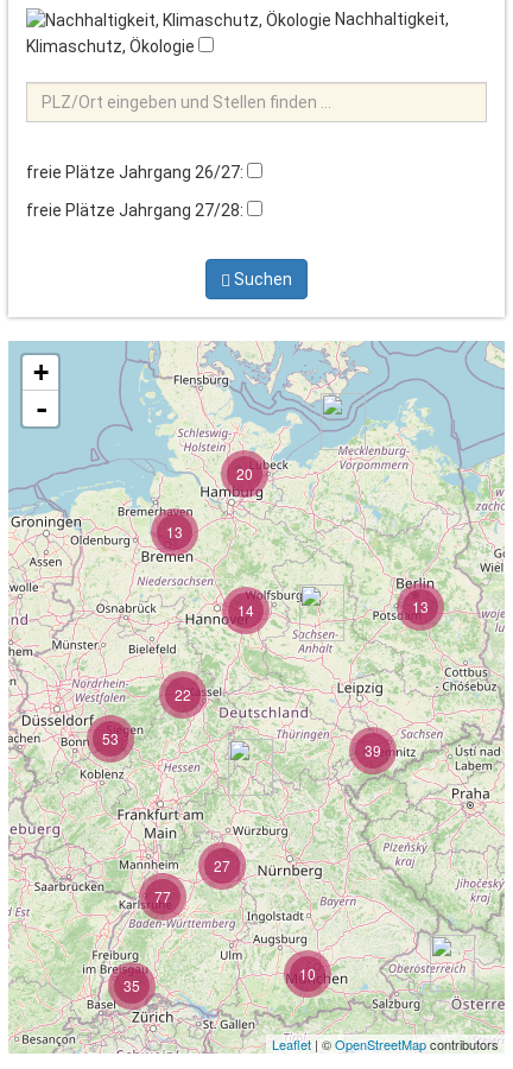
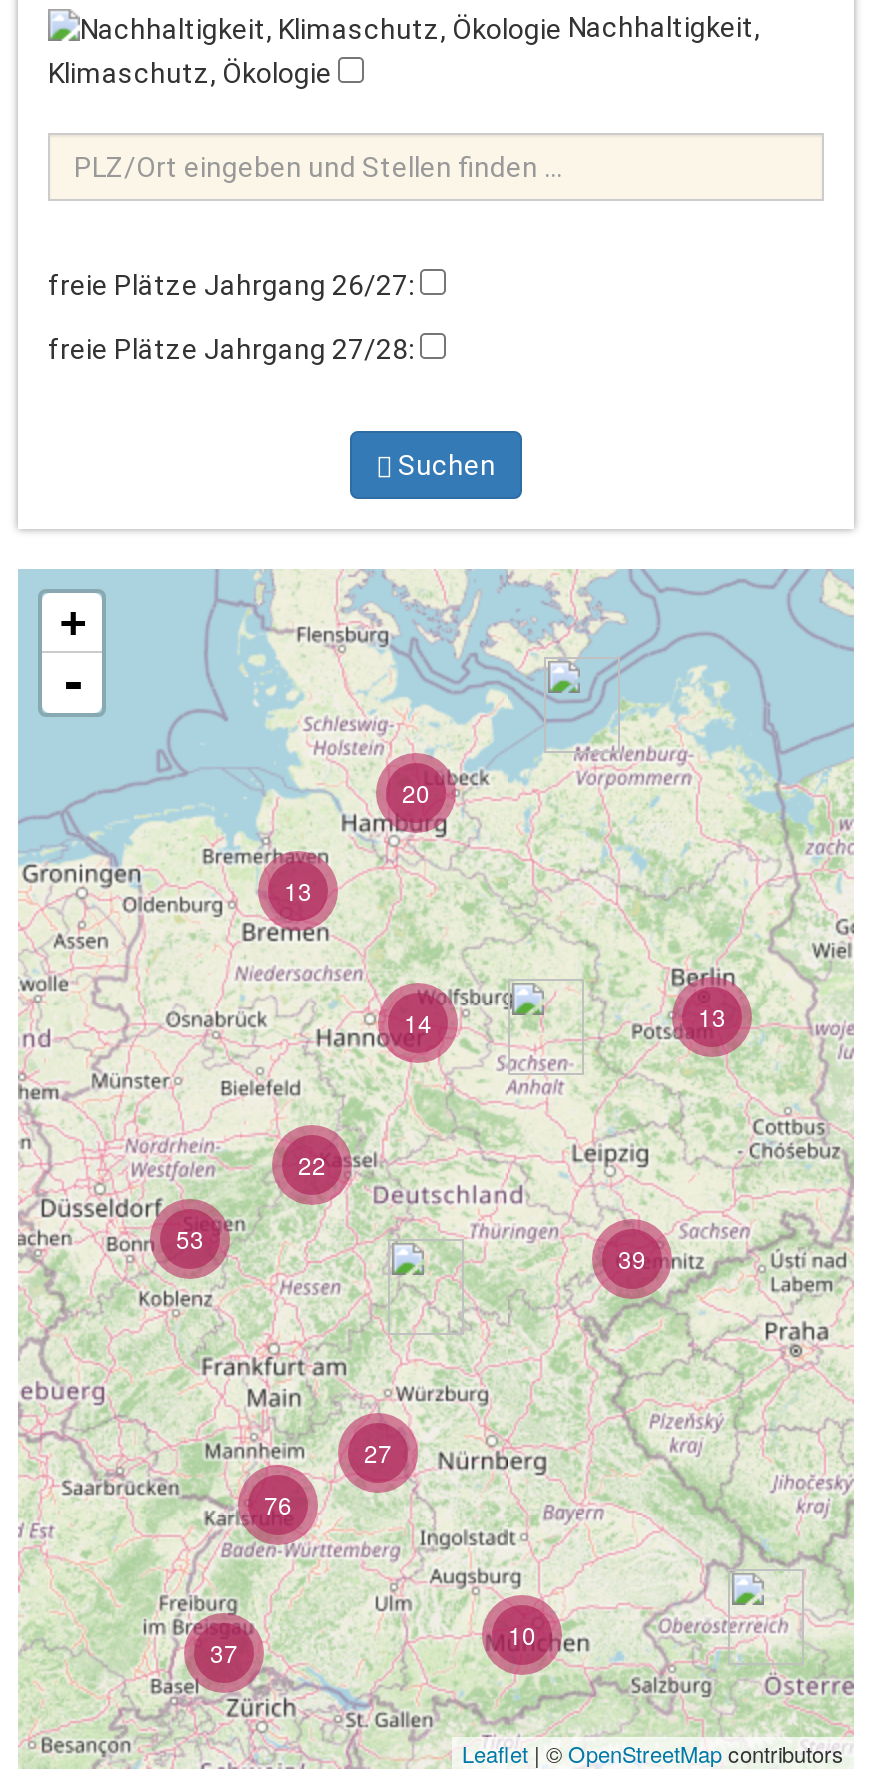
[154,887,171,907] 77 -> [264,1488,292,1522] 76
[123,976,140,996] 35 -> [210,1636,238,1670] 37

